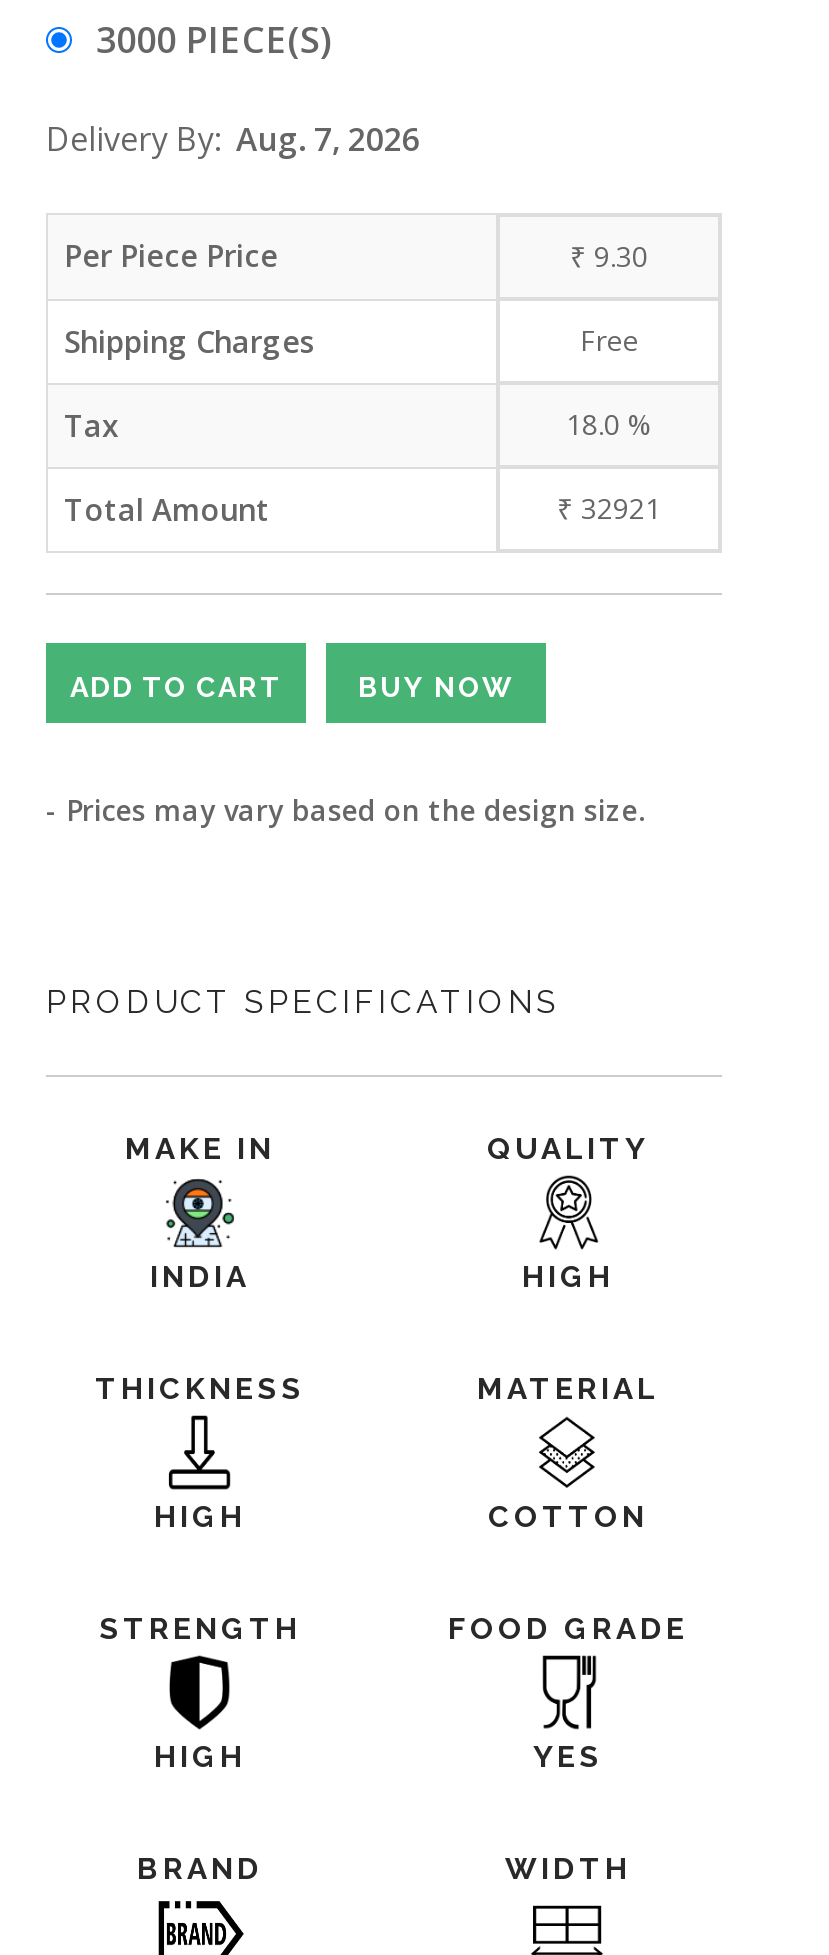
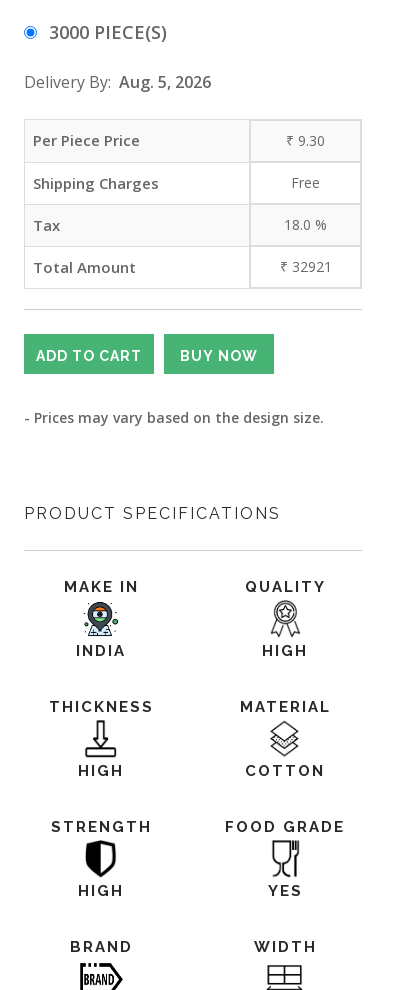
[46,117,420,161] Delivery By: Aug. 7, 2026 -> [24,71,211,93] Delivery By: Aug. 5, 2026

